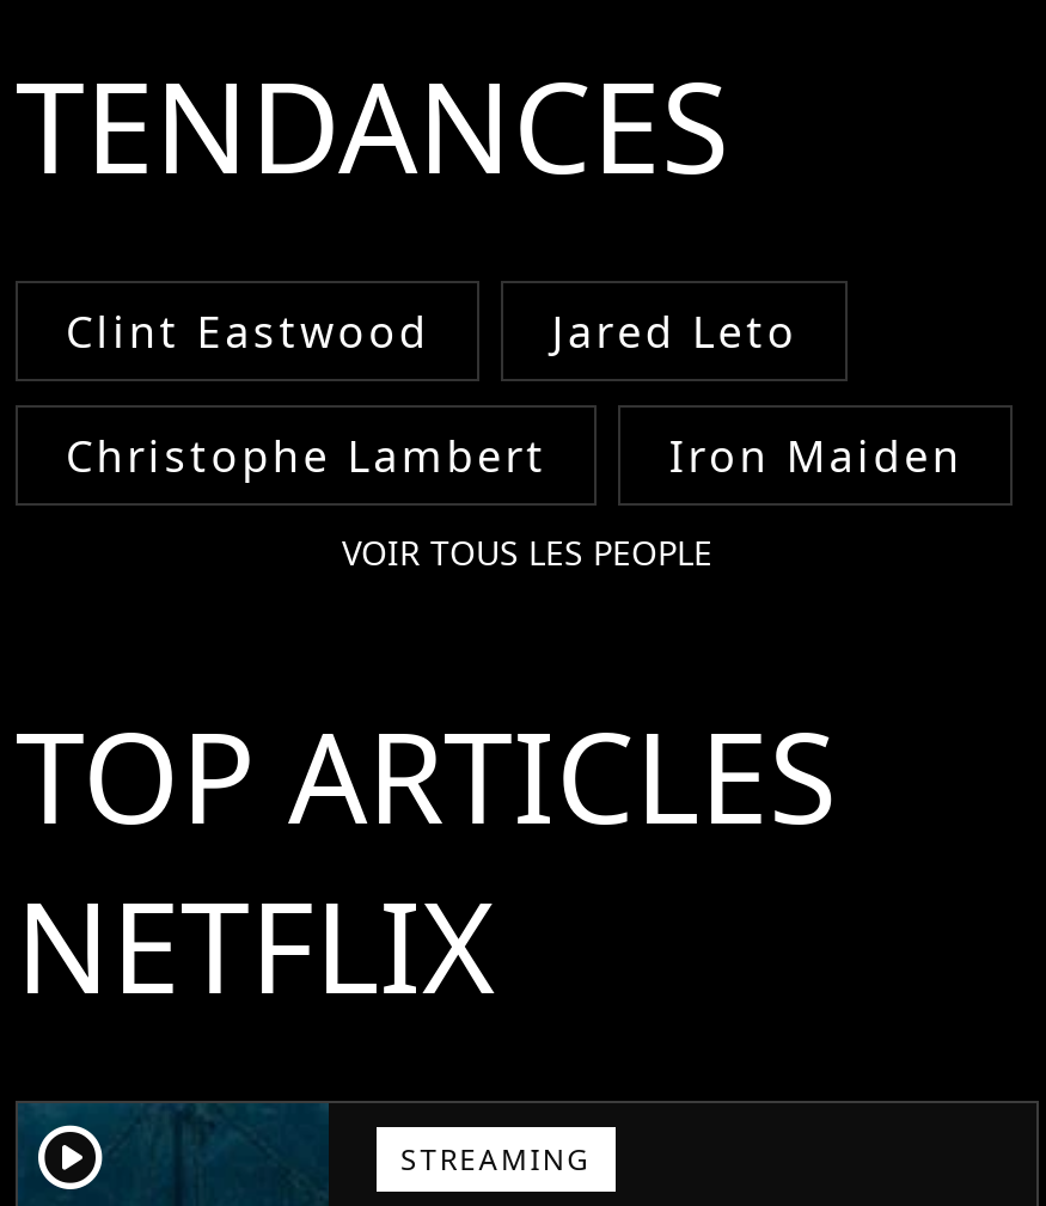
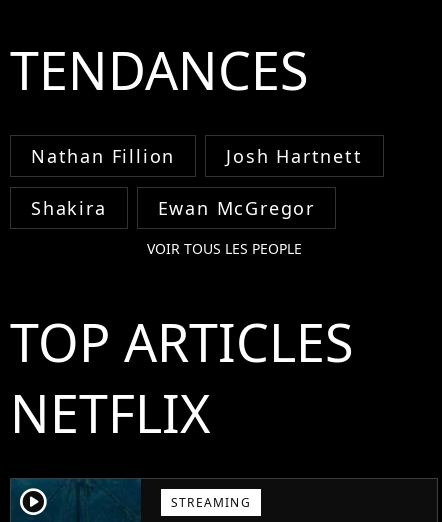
[66,301,798,359] Clint Eastwood | Jared Leto -> [31,144,363,168] Nathan Fillion | Josh Hartnett
[66,426,963,483] Christophe Lambert | Iron Maiden -> [31,196,315,220] Shakira | Ewan McGregor

